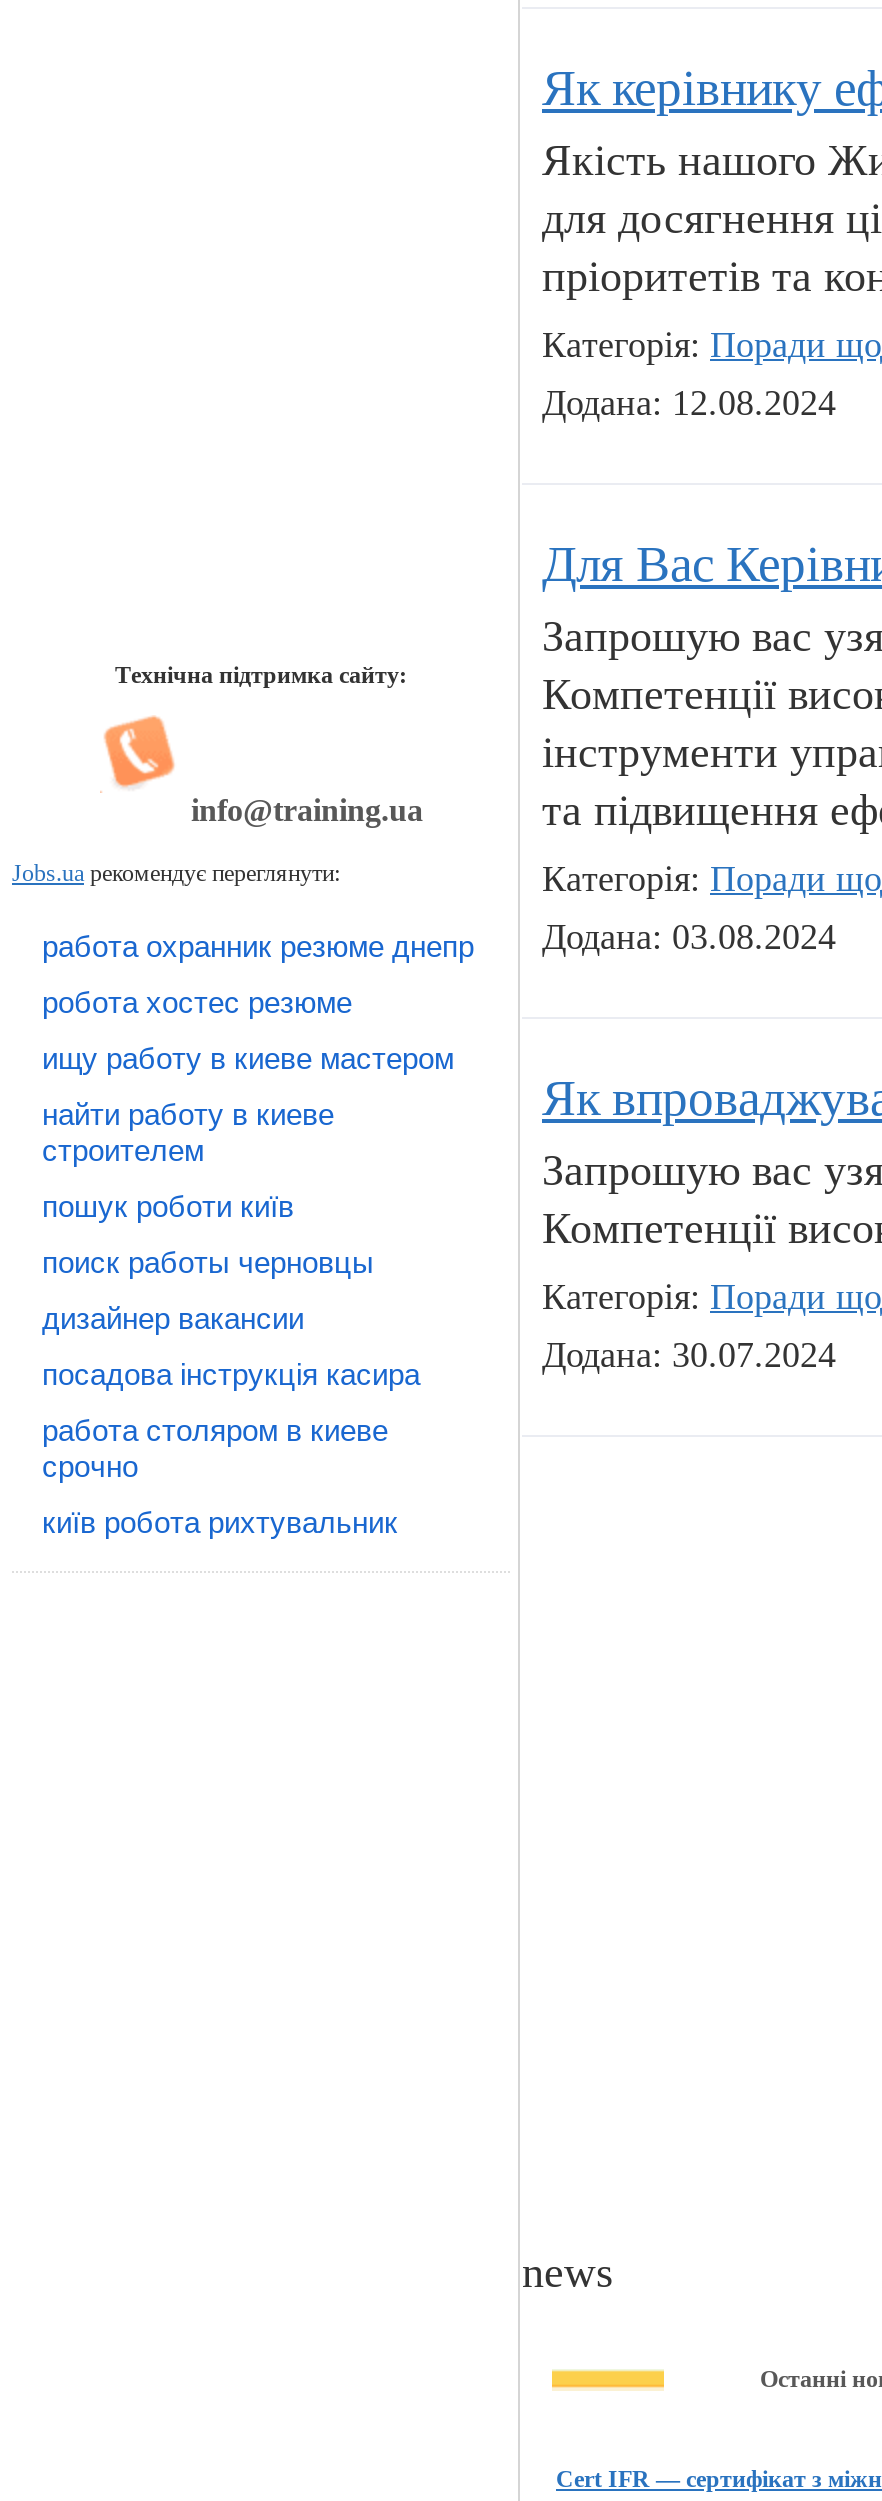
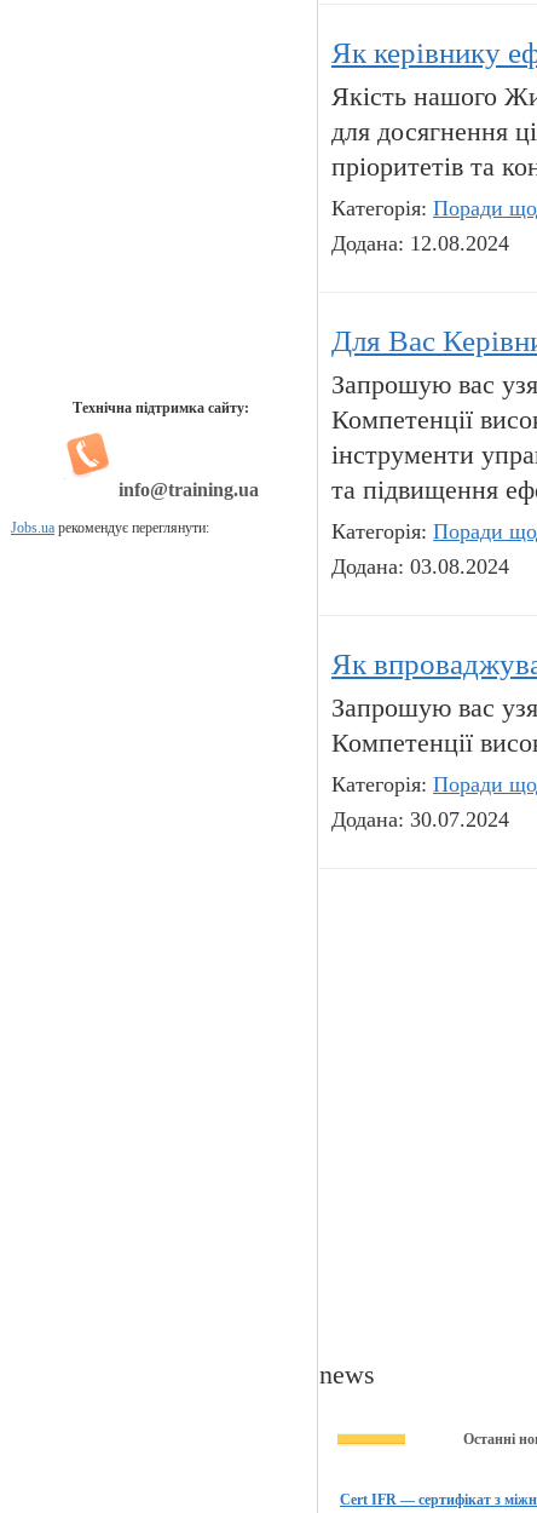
[42,929,474,1539] работа охранник резюме днепр | робота хостес резюме | ищу работу в киеве мастером | найти работу в киеве | строителем | пошук роботи київ | поиск работы черновцы | дизайнер вакансии | посадова інструкція касира | работа столяром в киеве | срочно | київ робота рихтувальник -> none

